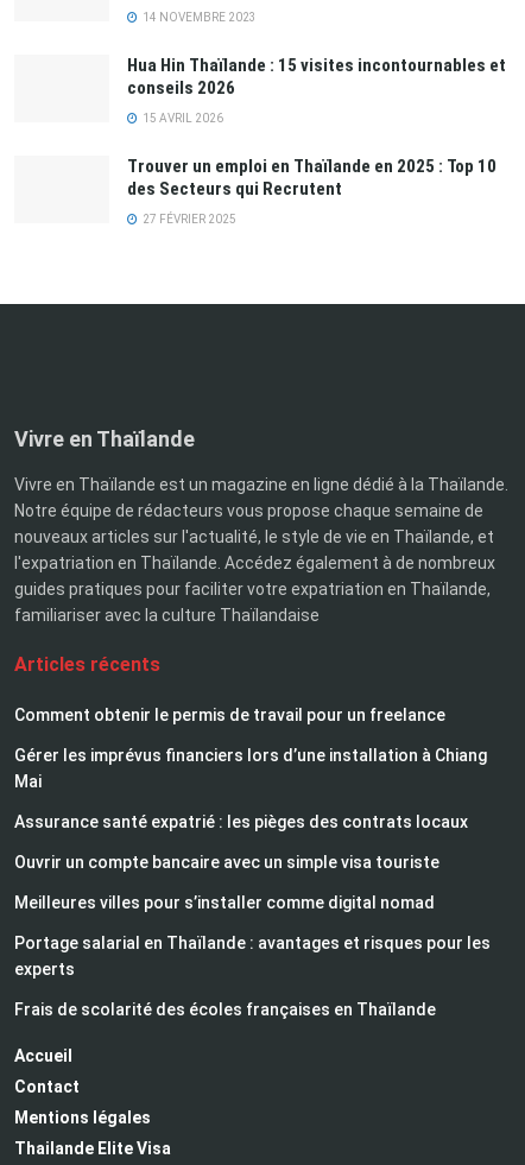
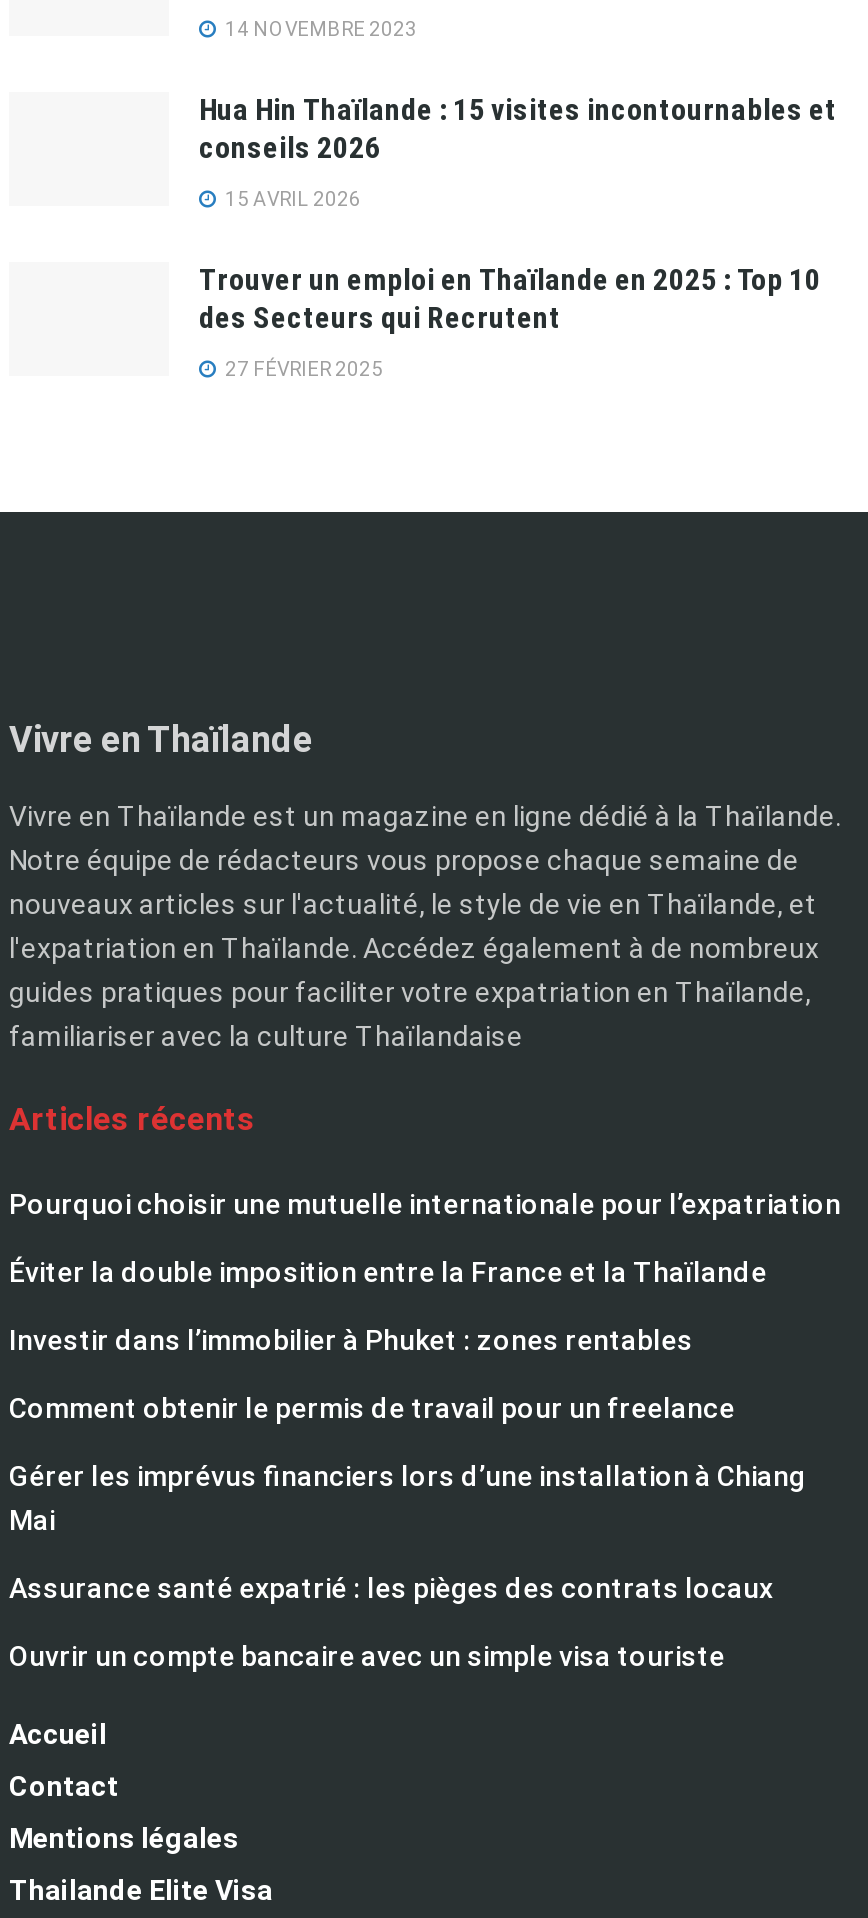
none -> [9,1187,841,1355] Pourquoi choisir une mutuelle internationale pour l’expatriation | Éviter la double imposition entre la France et la Thaïlande | Investir dans l’immobilier à Phuket : zones rentables
moved [14,705,487,871] -> [9,1391,805,1671]: Comment obtenir le permis de travail pour un freelance | Gérer les imprévus financiers lors d’une installation à Chiang | Mai | Assurance santé expatrié : les pièges des contrats locaux | Ouvrir un compte bancaire avec un simple visa touriste
[14,892,491,1018] Meilleures villes pour s’installer comme digital nomad | Portage salarial en Thaïlande : avantages et risques pour les | experts | Frais de scolarité des écoles françaises en Thaïlande -> none

